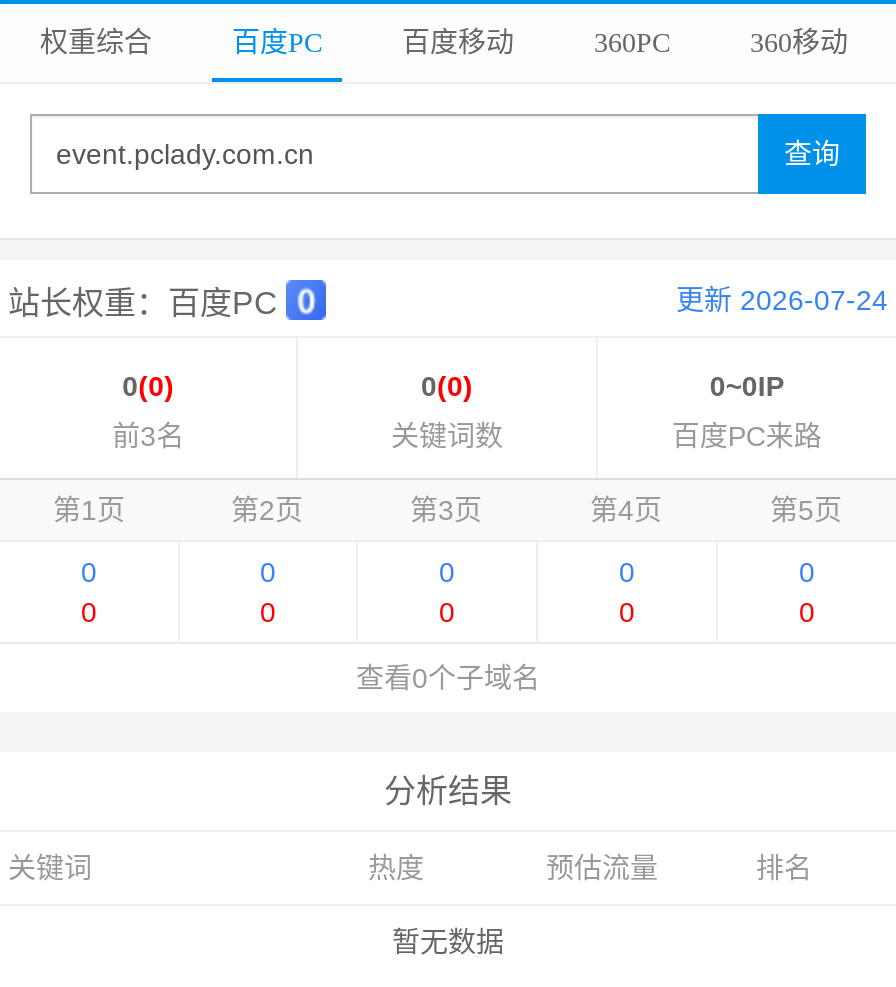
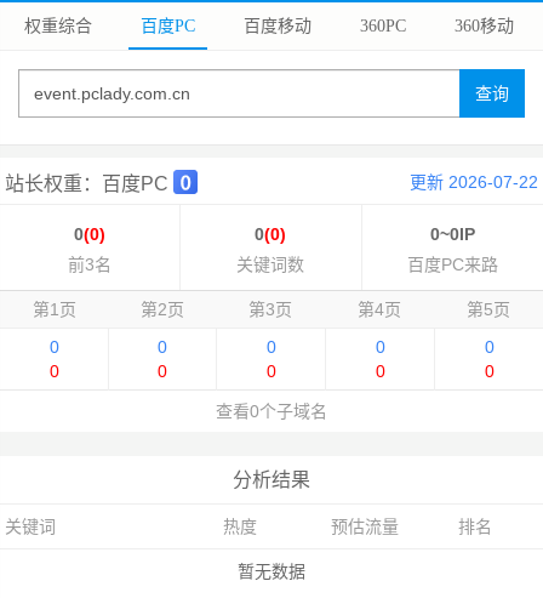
[676,285,888,317] 更新 2026-07-24 -> [410,173,538,192] 更新 2026-07-22

